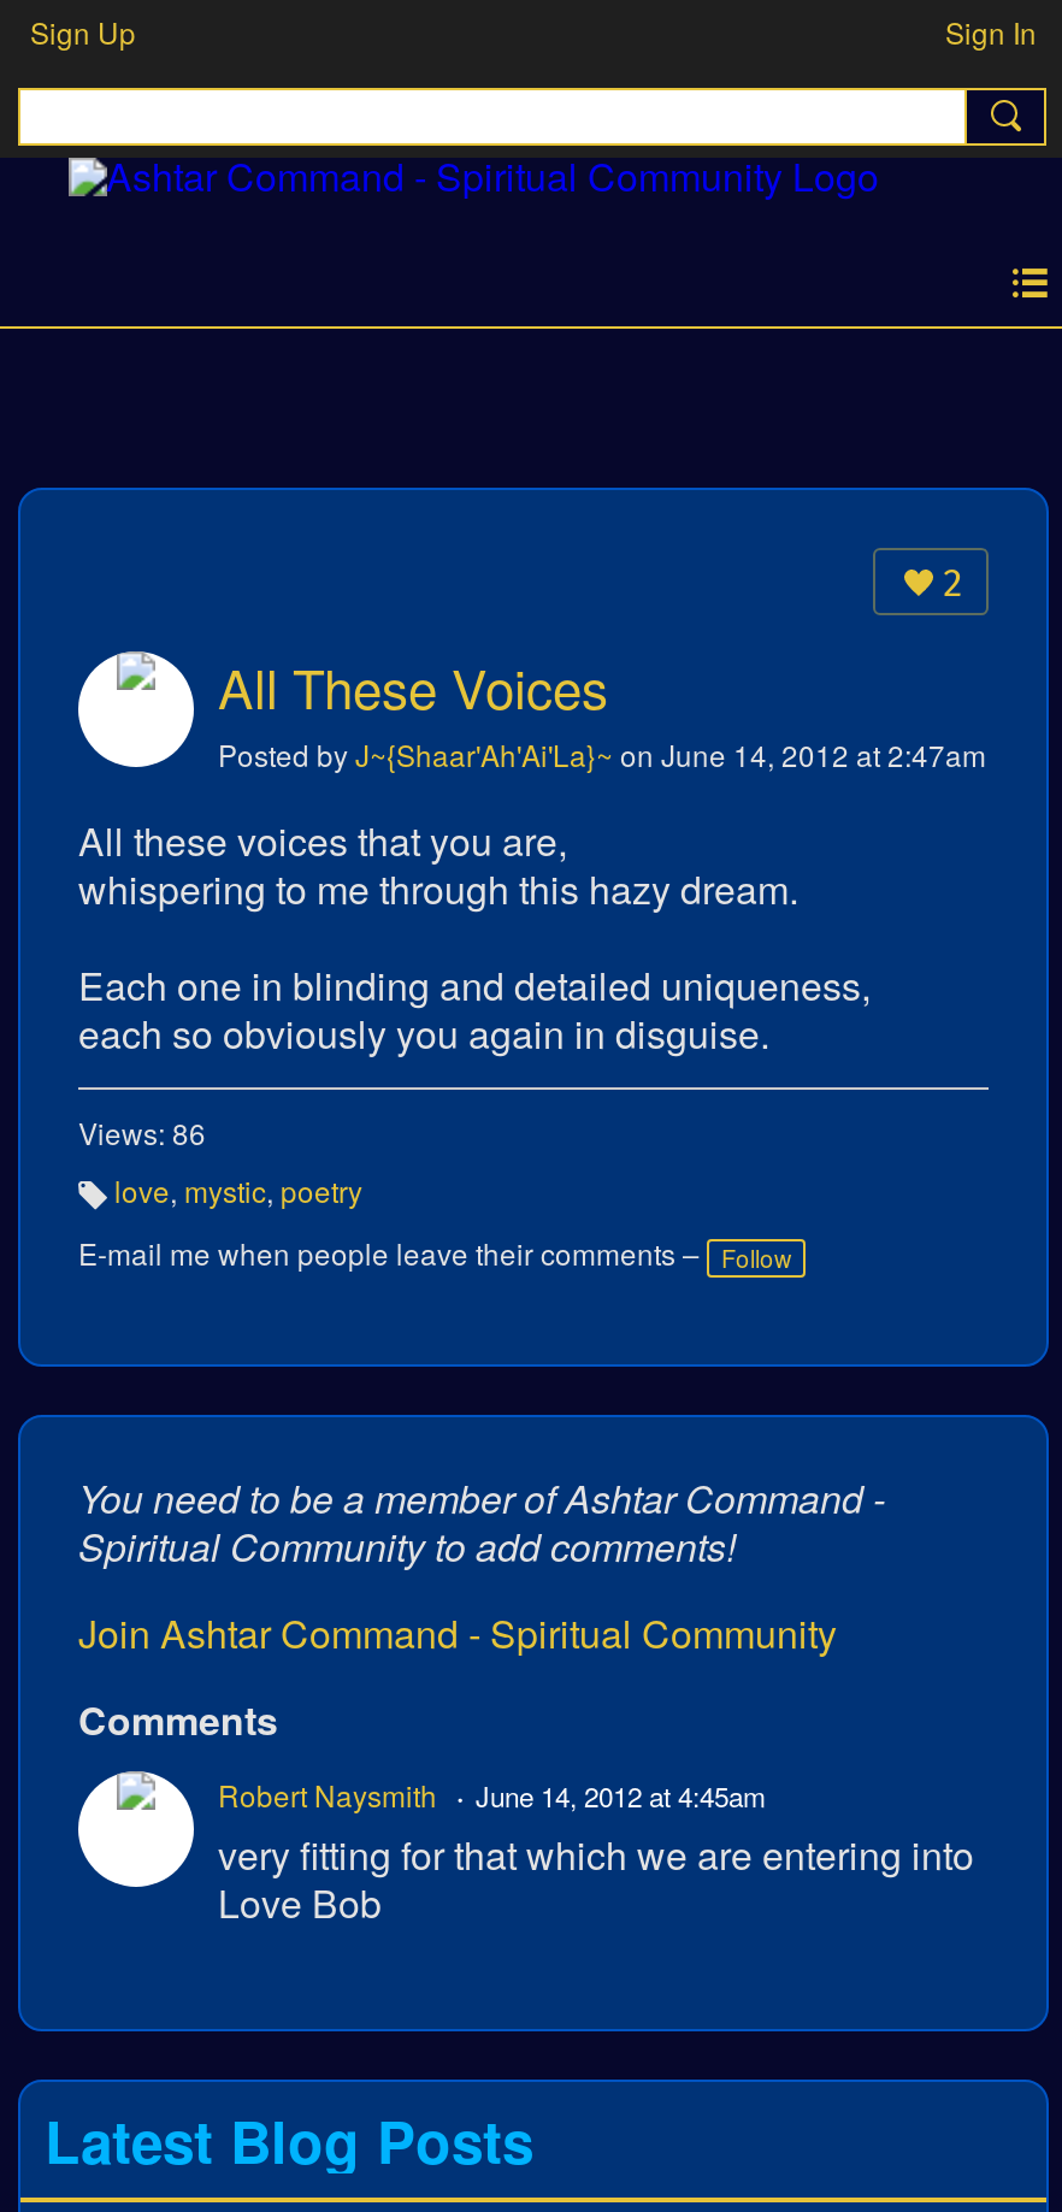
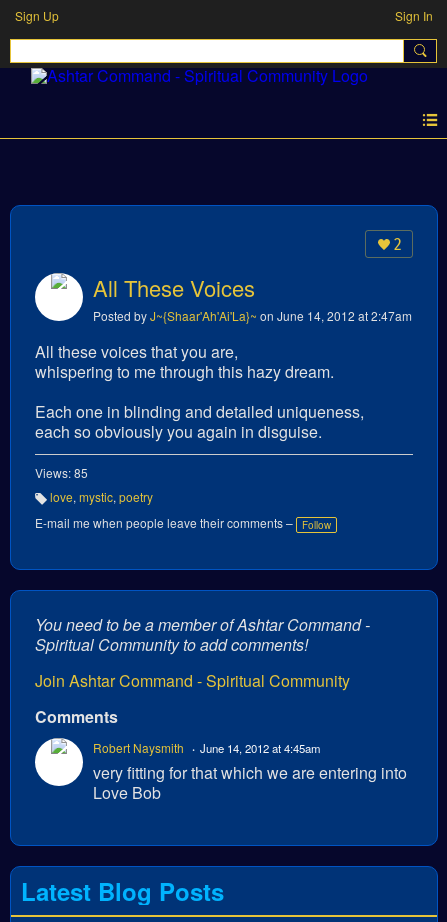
[78,1111,206,1152] Views: 86 -> [35,464,88,481] Views: 85

